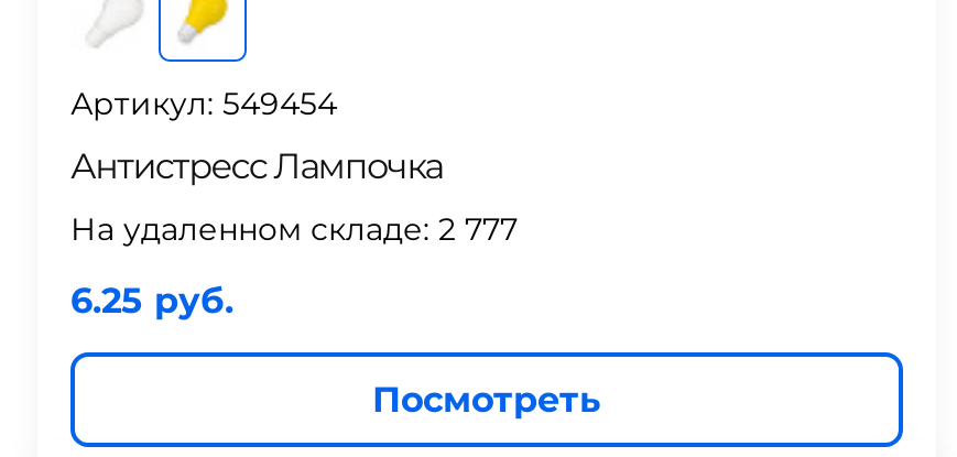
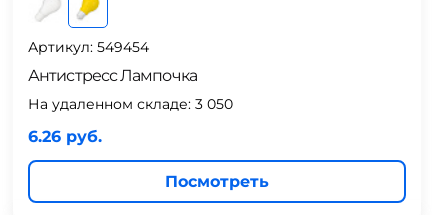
[70,209,518,249] На удаленном складе: 2 777 -> [28,95,233,113] На удаленном складе: 3 050
[70,280,233,322] 6.25 руб. -> [28,127,102,146] 6.26 руб.

